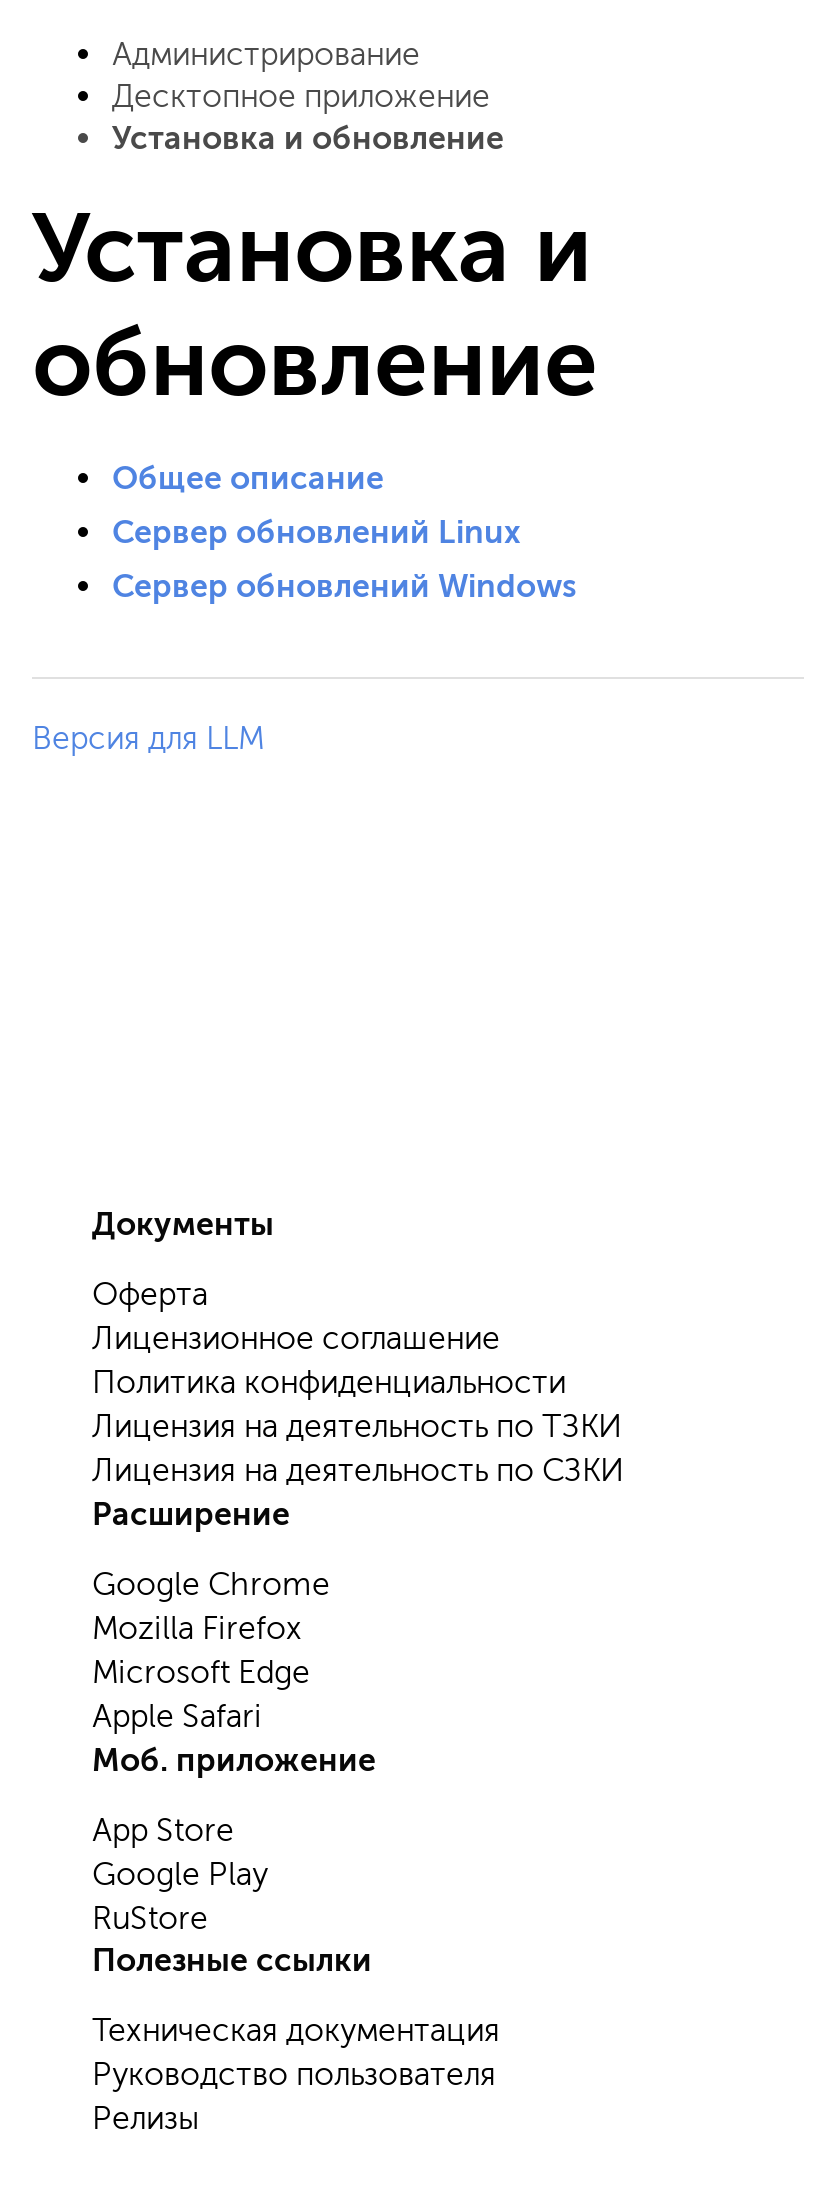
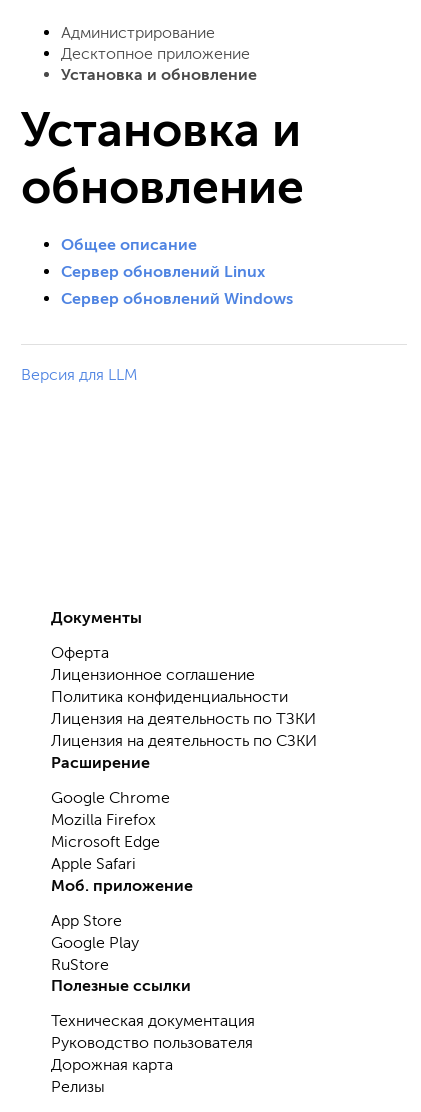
none -> [51,1055,173,1074] Дорожная карта

